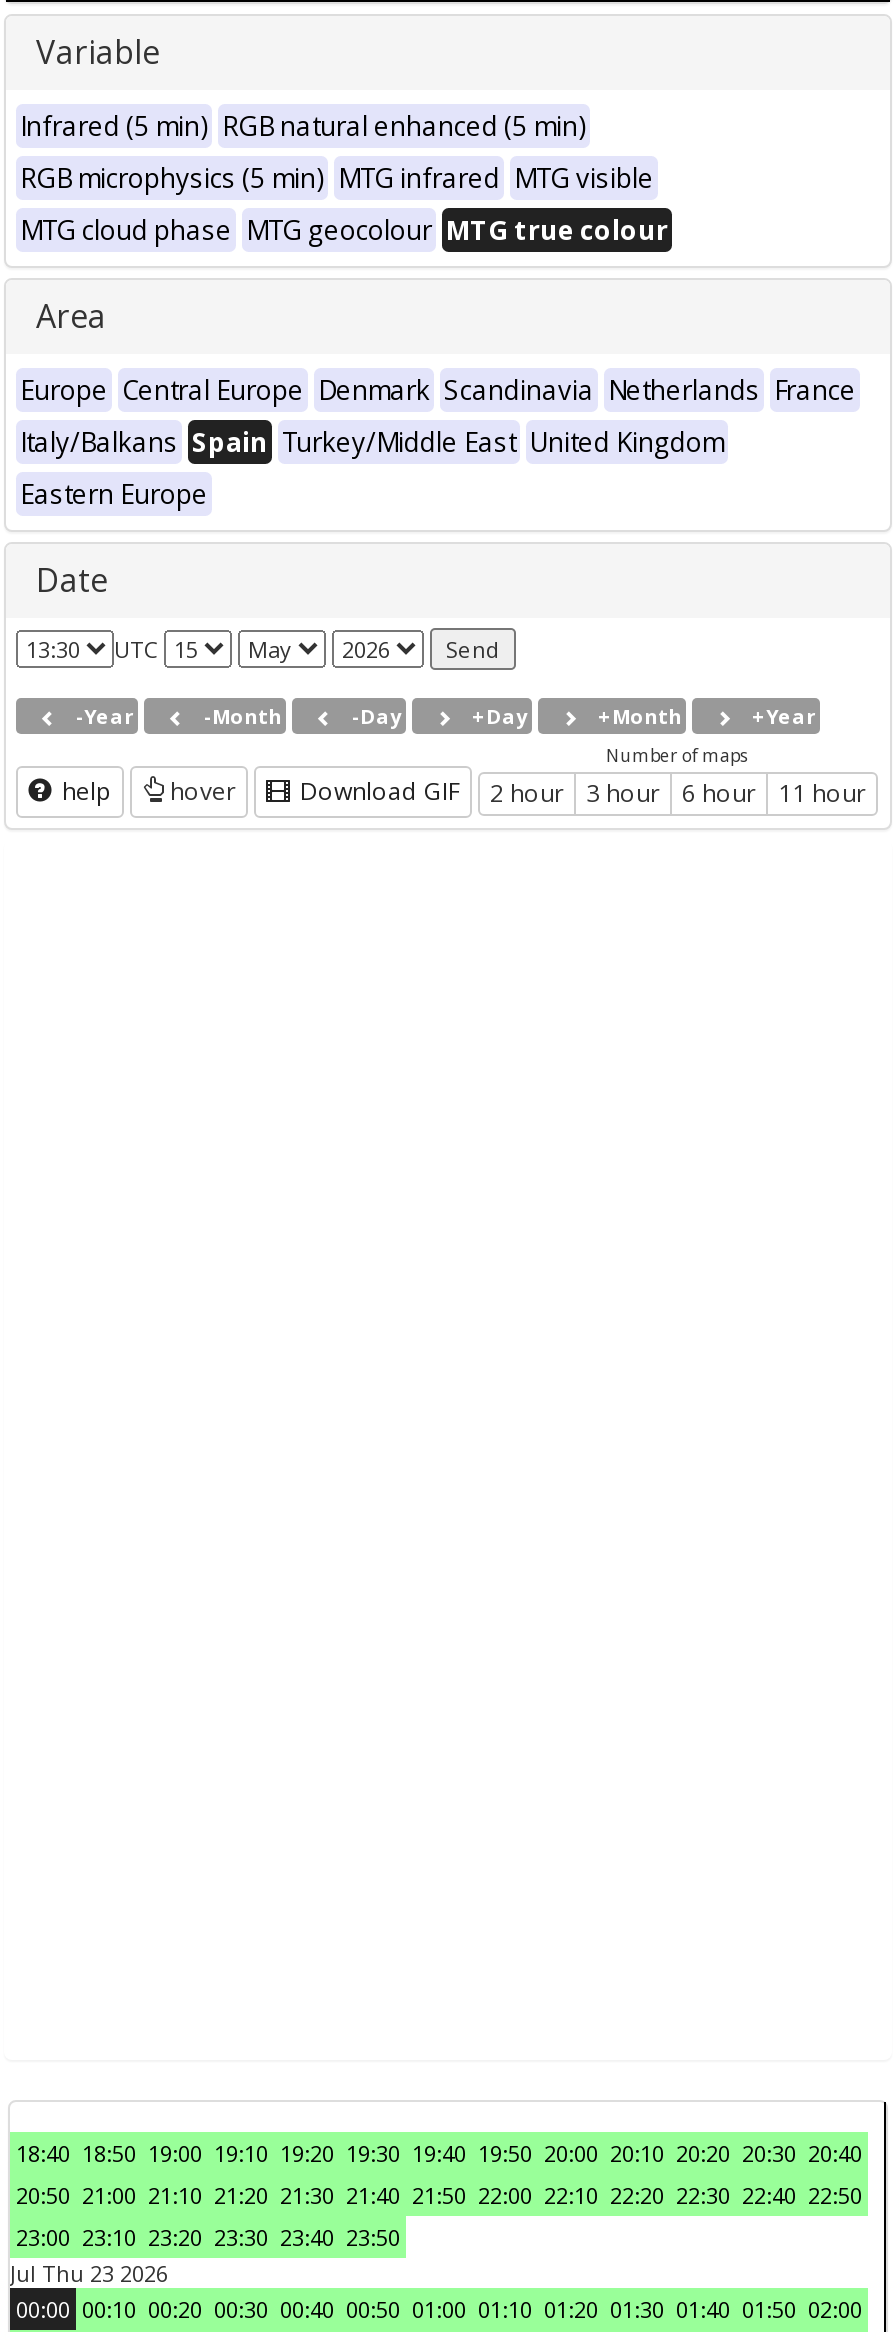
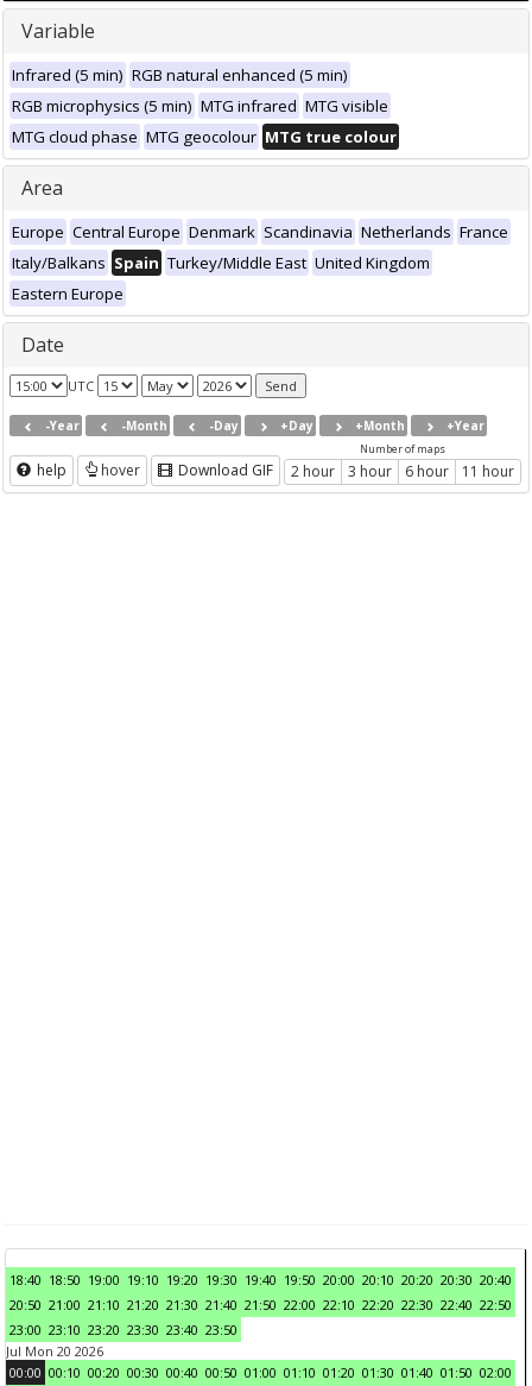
[10,2259,168,2289] Jul Thu 23 2026 -> [6,1342,103,1360] Jul Mon 20 2026

